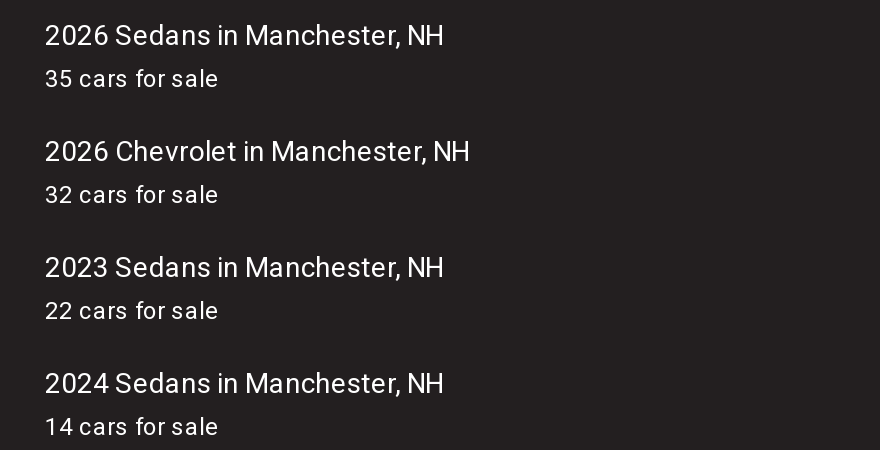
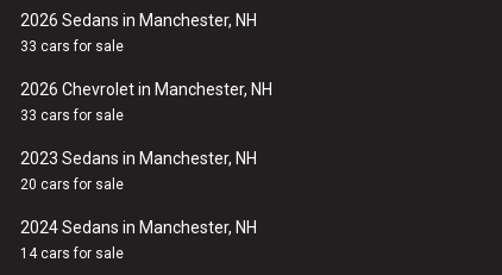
[45,65,219,93] 35 cars for sale -> [20,38,124,55] 33 cars for sale
[45,181,219,209] 32 cars for sale -> [20,107,124,124] 33 cars for sale
[45,297,219,325] 22 cars for sale -> [20,176,124,193] 20 cars for sale

